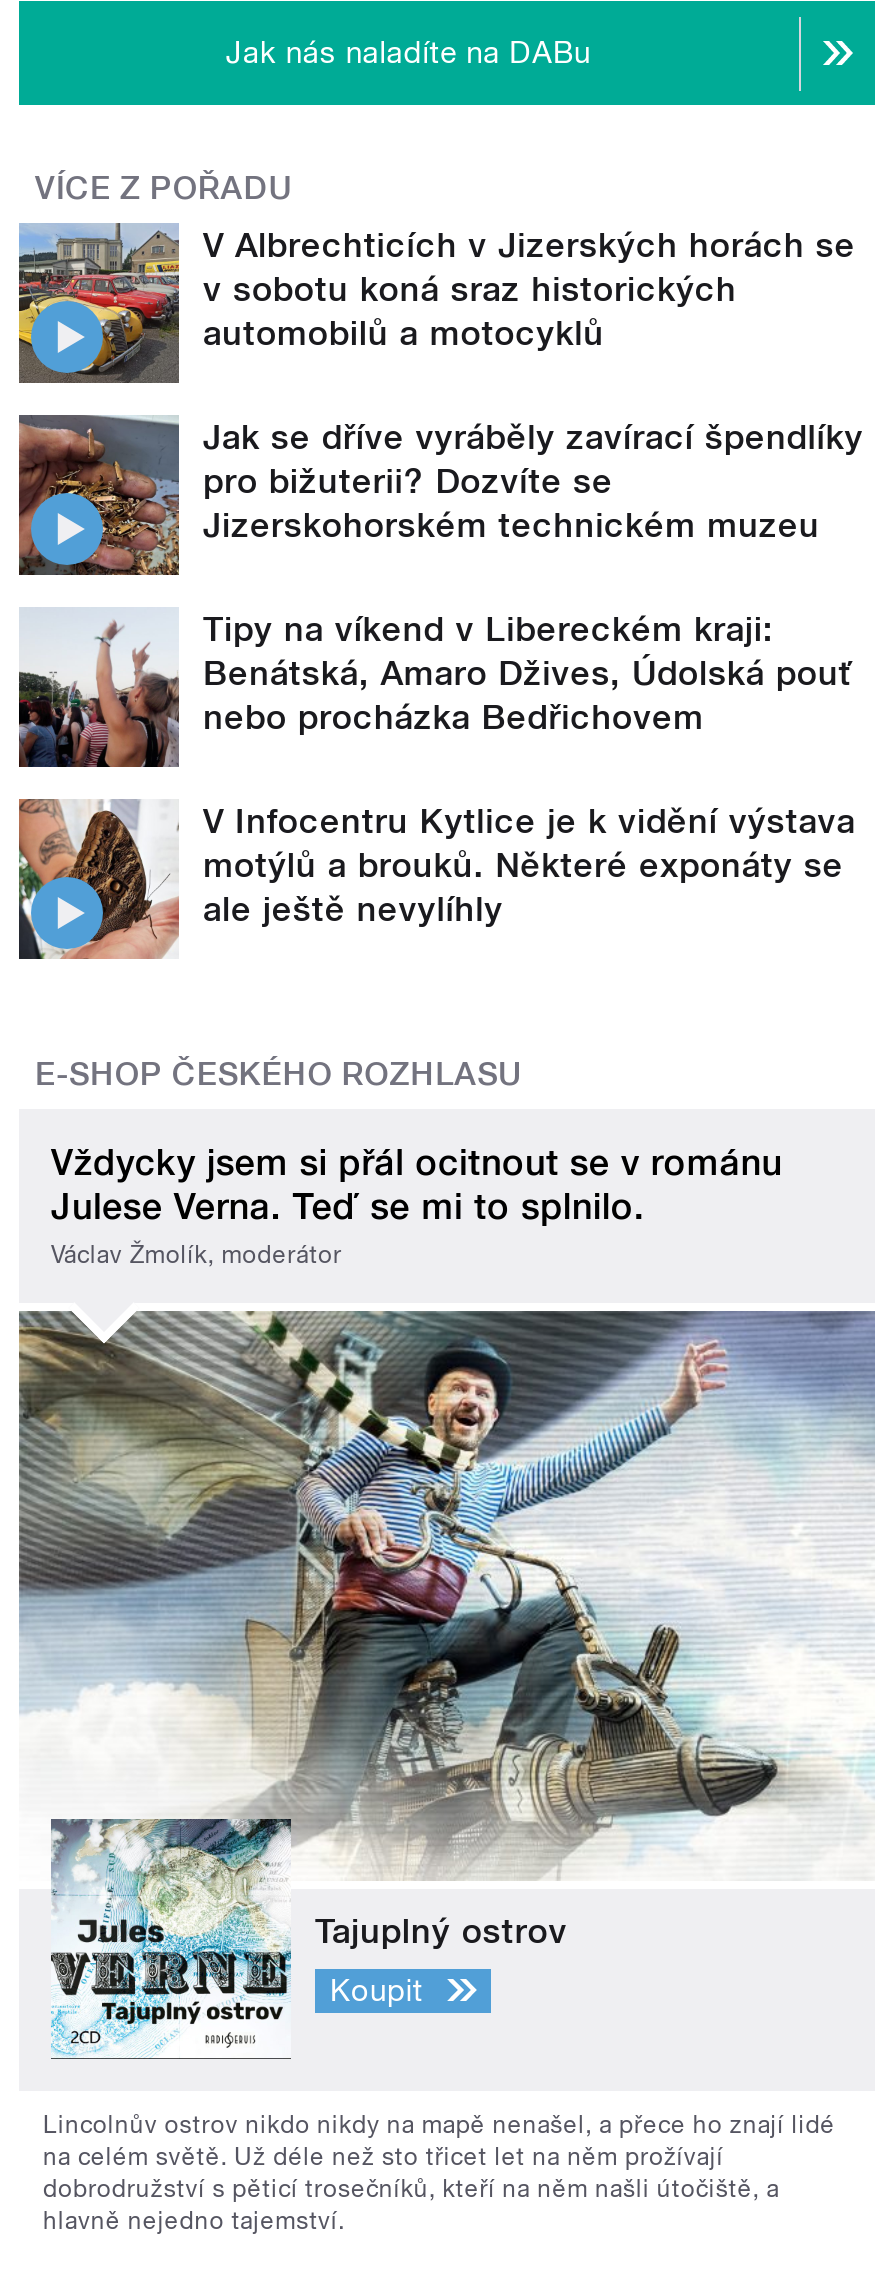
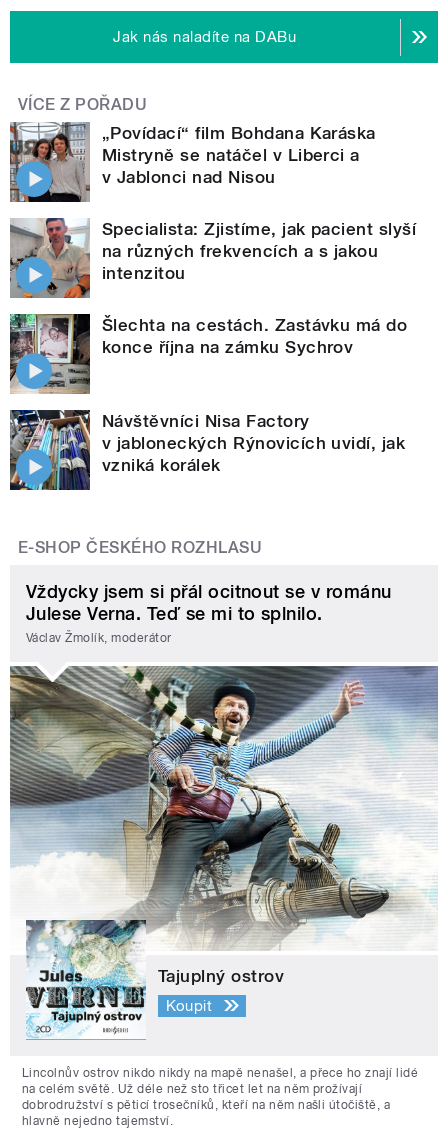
[17,223,855,383] [image] | V Albrechticích v Jizerských horách se | v sobotu koná sraz historických | automobilů a motocyklů -> [9,122,376,202] [image] | „Povídací“ film Bohdana Karáska | Mistryně se natáčel v Liberci a | v Jablonci nad Nisou
[19,415,863,577] [image] | Jak se dříve vyráběly zavírací špendlíky | pro bižuterii? Dozvíte se | Jizerskohorském technickém muzeu -> [10,219,416,299] [image] | Specialista: Zjistíme, jak pacient slyší | na různých frekvencích a s jakou | intenzitou
[17,607,852,769] [image] | Tipy na víkend v Libereckém kraji: | Benátská, Amaro Džives, Údolská pouť | nebo procházka Bedřichovem -> [9,313,407,395] [image] | Šlechta na cestách. Zastávku má do | konce října na zámku Sychrov
[19,797,855,961] [image] | V Infocentru Kytlice je k vidění výstava | motýlů a brouků. Některé exponáty se | ale ještě nevylíhly -> [10,409,405,491] [image] | Návštěvníci Nisa Factory | v jabloneckých Rýnovicích uvidí, jak | vzniká korálek

